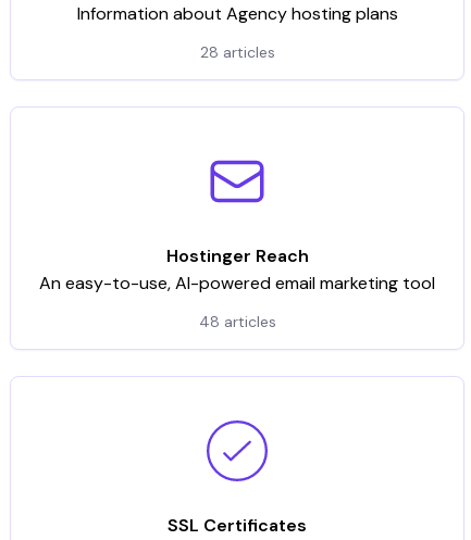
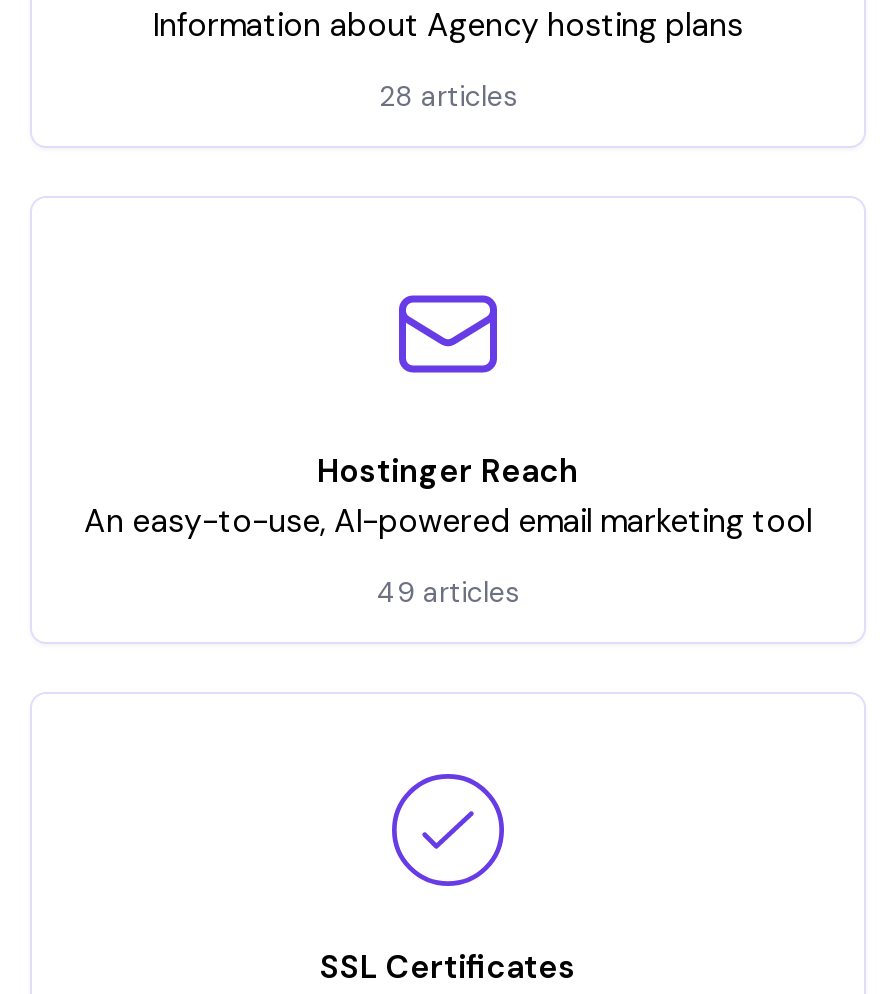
[199,312,276,331] 48 articles -> [377,574,519,610] 49 articles

